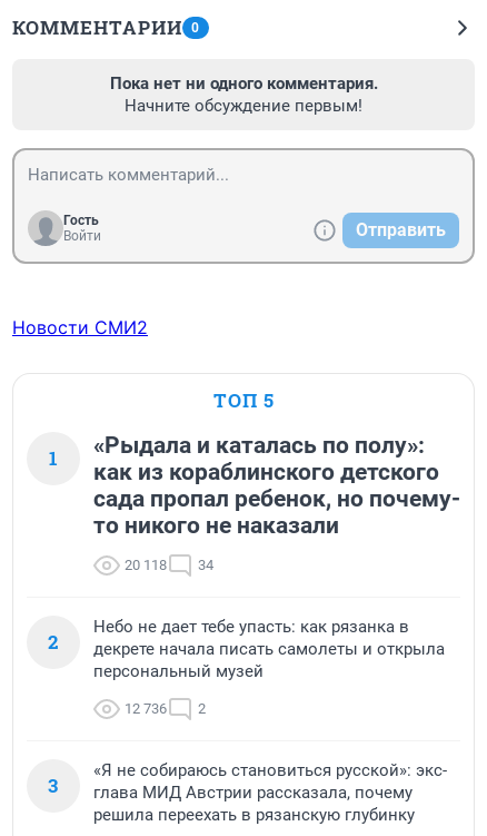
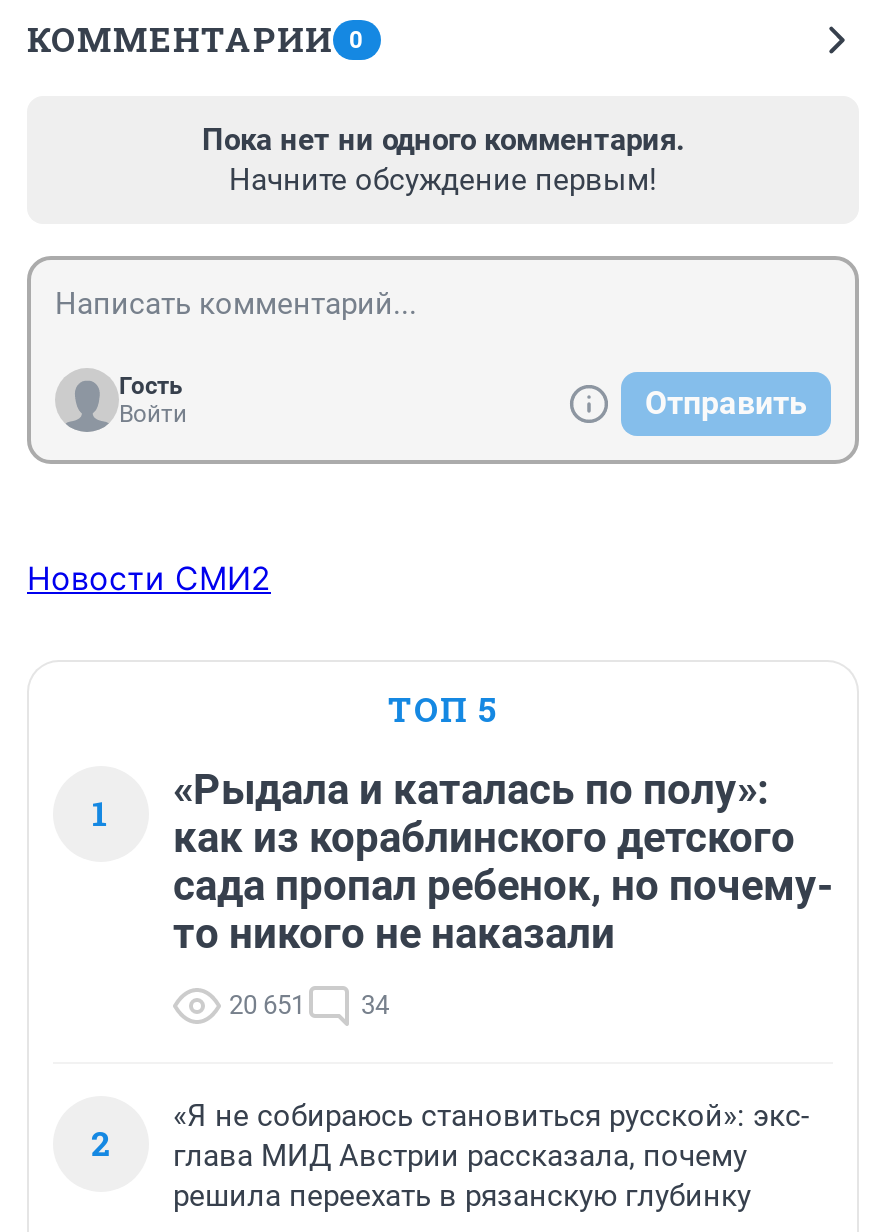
[125,557,213,573] 20 118 34 -> [229,990,389,1020] 20 651 34
[48,617,445,798] Небо не дает тебе упасть: как рязанка в | декрете начала писать самолеты и открыла | персональный музей | 12 736 | 2 | 3 -> none

